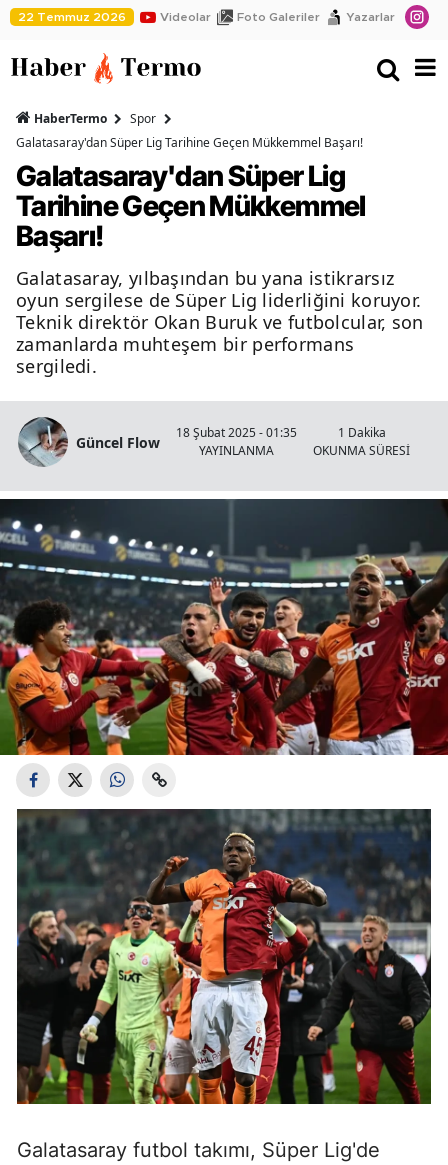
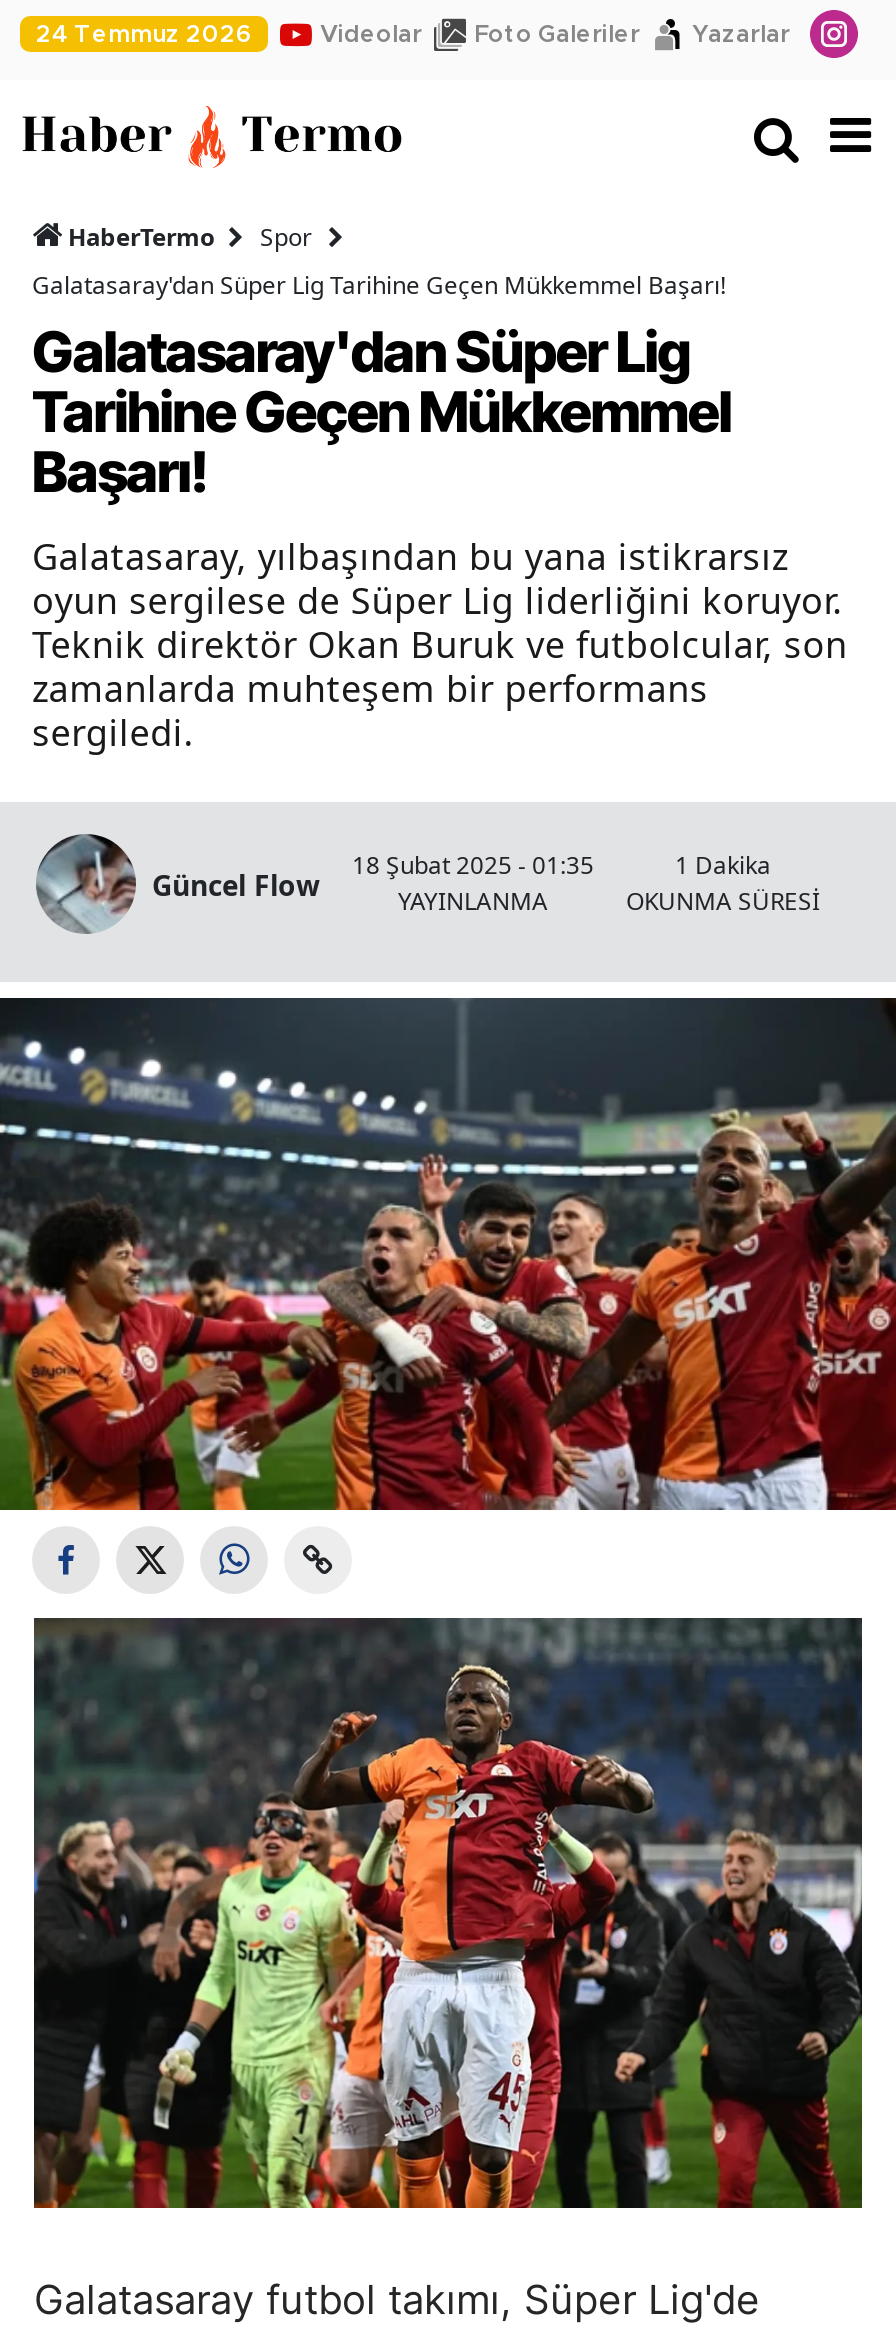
[18,10,126,22] 22 Temmuz 2026 -> [36,21,252,45] 24 Temmuz 2026

